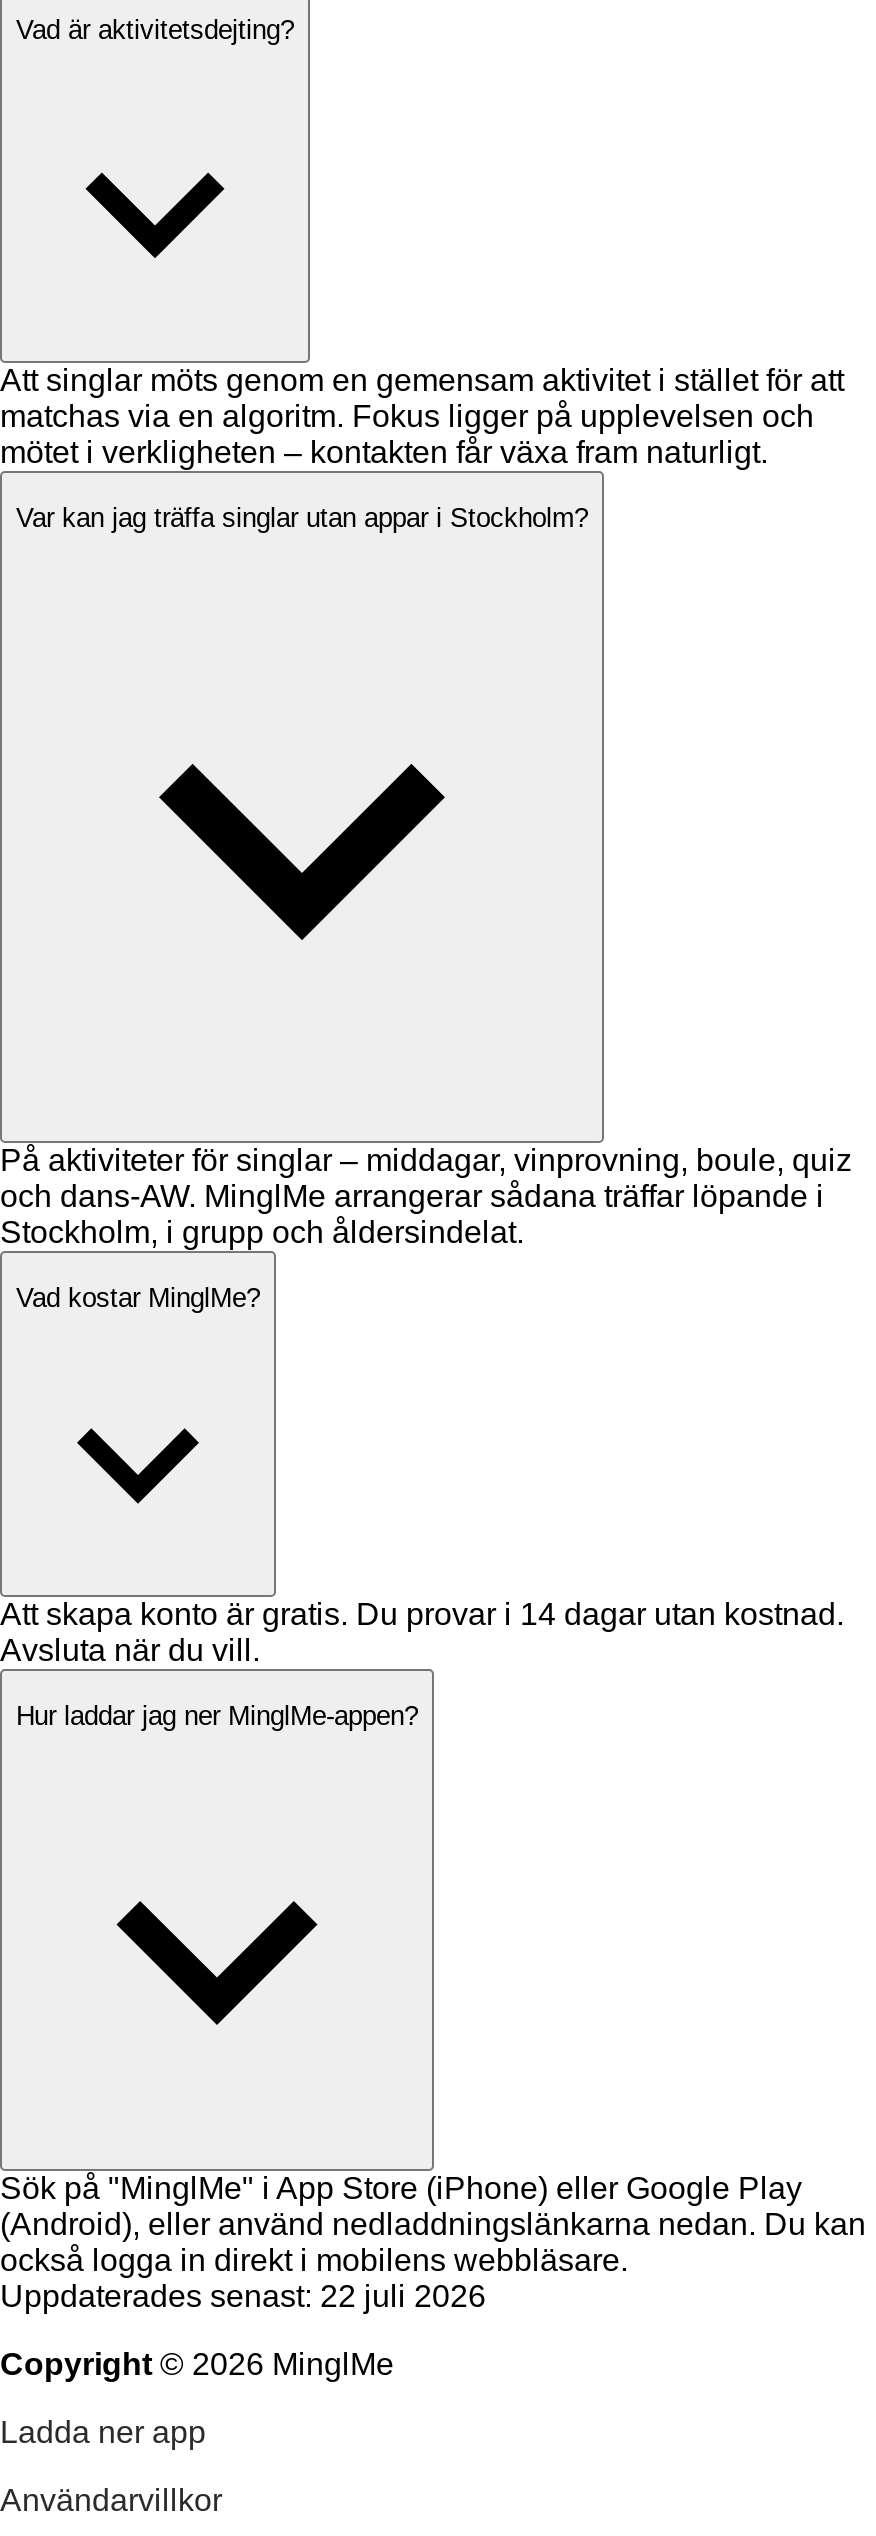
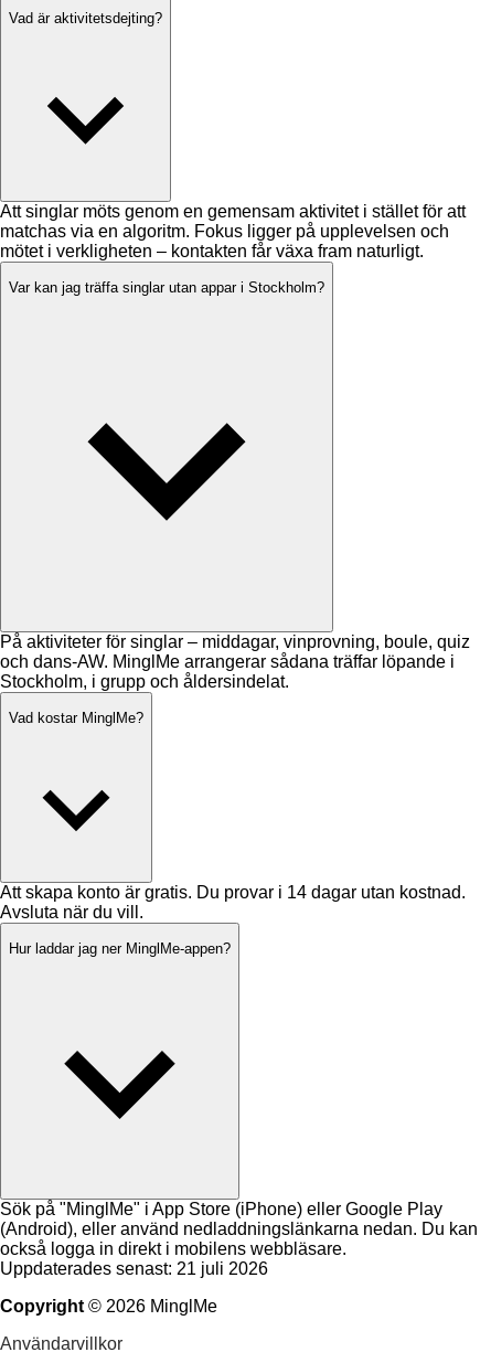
[0,2280,486,2314] Uppdaterades senast: 22 juli 2026 -> [0,1260,268,1279] Uppdaterades senast: 21 juli 2026
[0,2416,206,2450] Ladda ner app -> none

